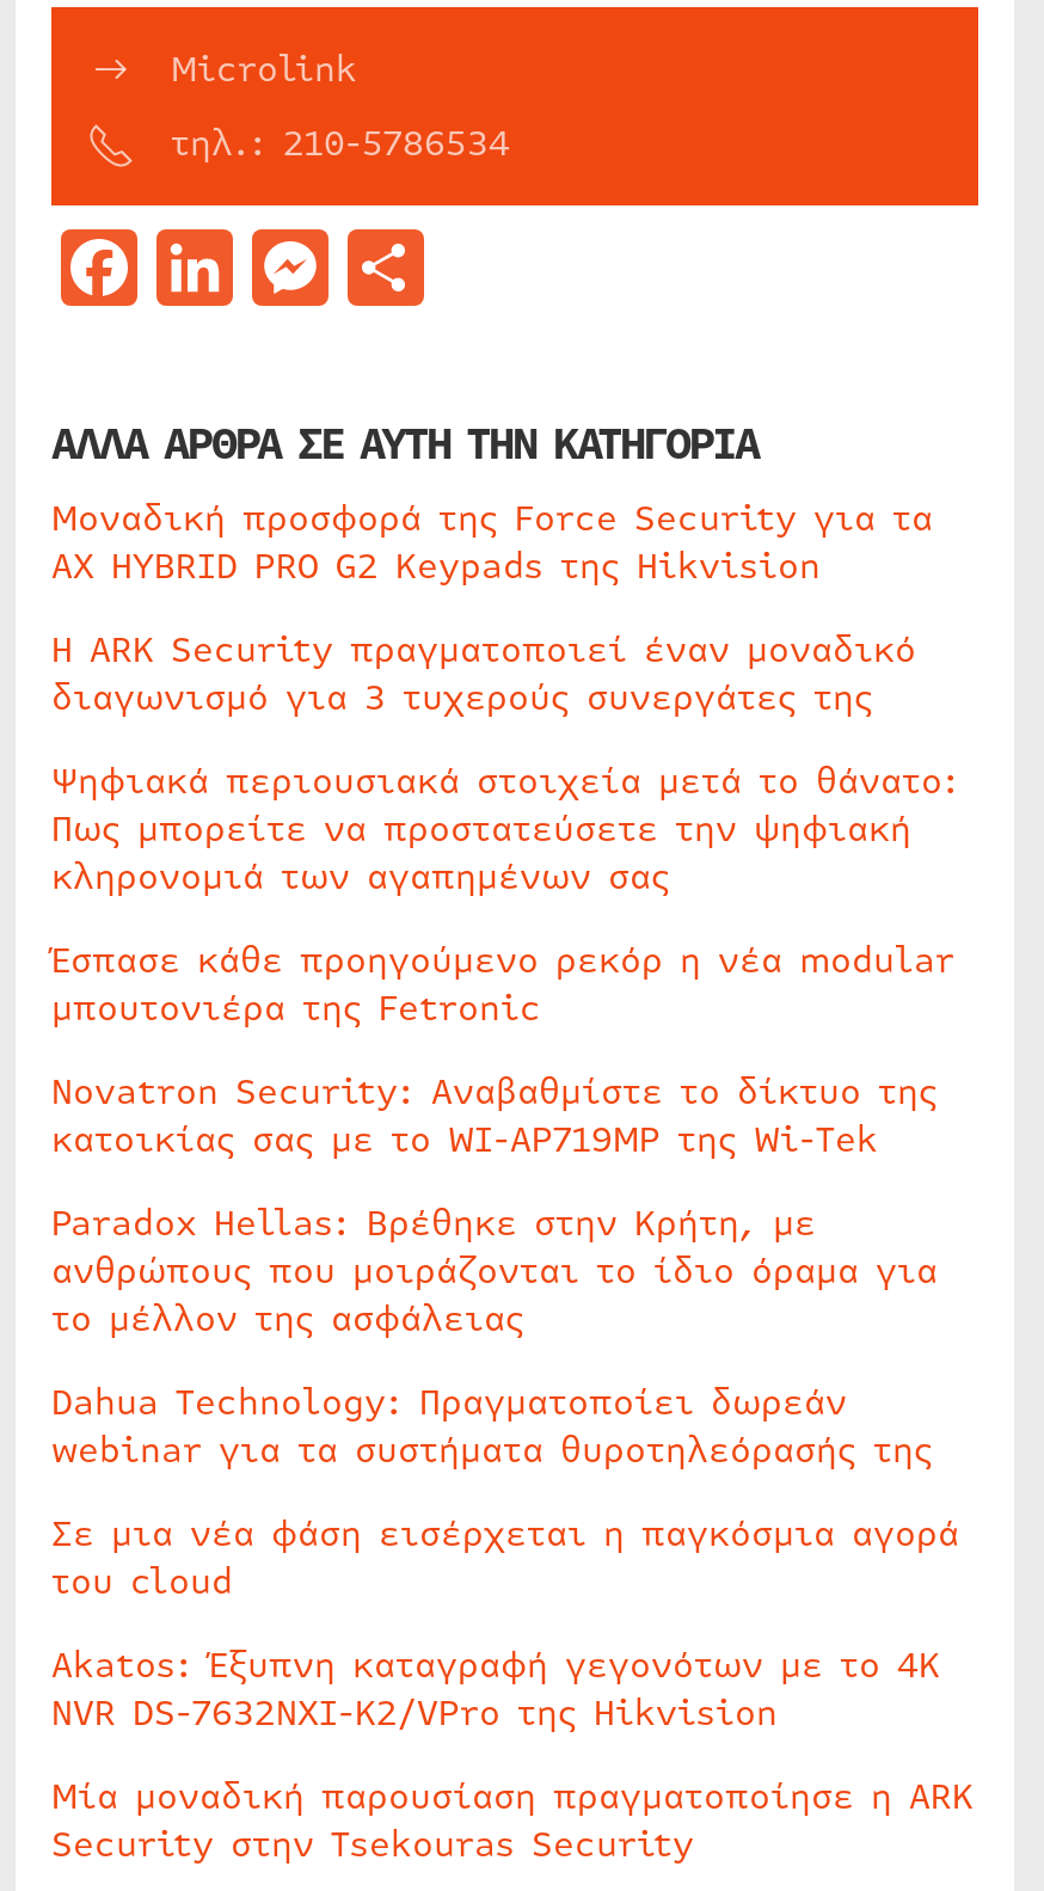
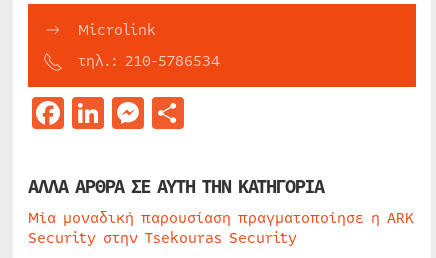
[51,491,959,1738] Μοναδική προσφορά της Force Security για τα | AX HYBRID PRO G2 Keypads της Hikvision | Η ARK Security πραγματοποιεί έναν μοναδικό | διαγωνισμό για 3 τυχερούς συνεργάτες της | Ψηφιακά περιουσιακά στοιχεία μετά το θάνατο: | Πως μπορείτε να προστατεύσετε την ψηφιακή | κληρονομιά των αγαπημένων σας | Έσπασε κάθε προηγούμενο ρεκόρ η νέα modular | μπουτονιέρα της Fetronic | Novatron Security: Αναβαθμίστε το δίκτυο της | κατοικίας σας με το WI-AP719MP της Wi-Tek | Paradox Hellas: Βρέθηκε στην Κρήτη, με | ανθρώπους που μοιράζονται το ίδιο όραμα για | το μέλλον της ασφάλειας | Dahua Technology: Πραγματοποίει δωρεάν | webinar για τα συστήματα θυροτηλεόρασής της | Σε μια νέα φάση εισέρχεται η παγκόσμια αγορά | του cloud | Akatos: Έξυπνη καταγραφή γεγονότων με το 4K | NVR DS-7632NXI-K2/VPro της Hikvision -> none

